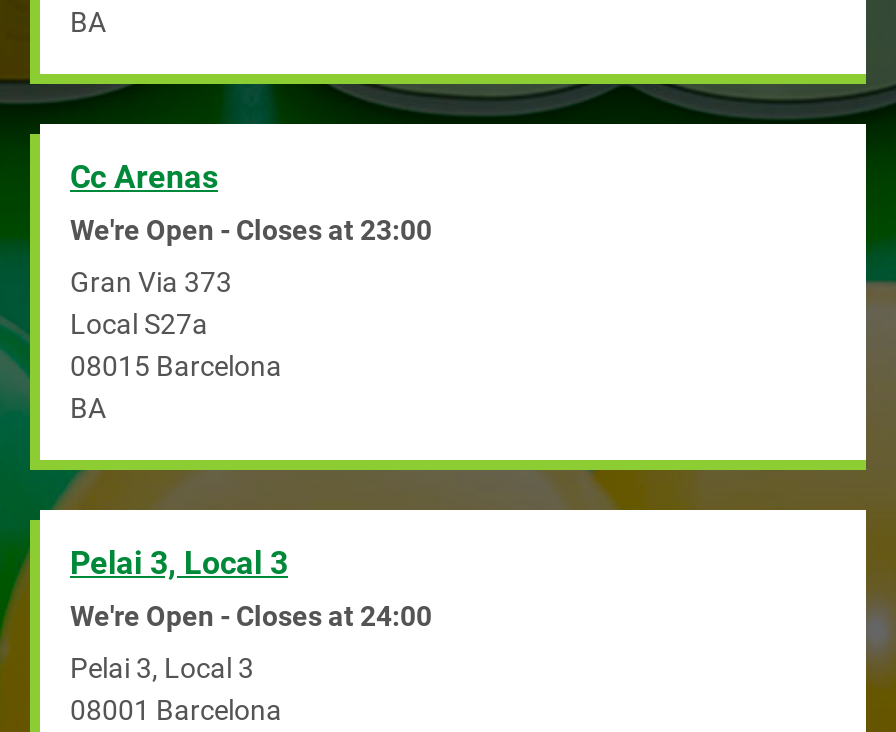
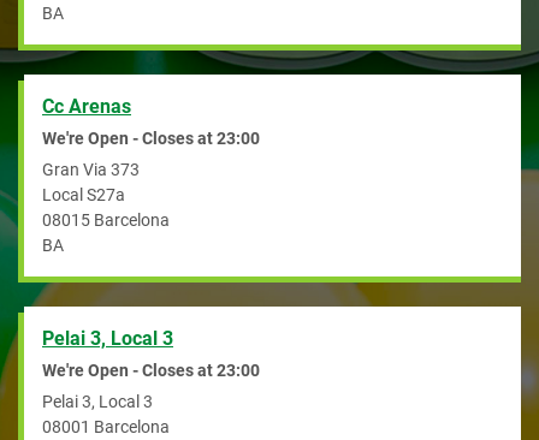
[70,600,432,632] We're Open - Closes at 24:00 -> [42,361,260,380] We're Open - Closes at 23:00

